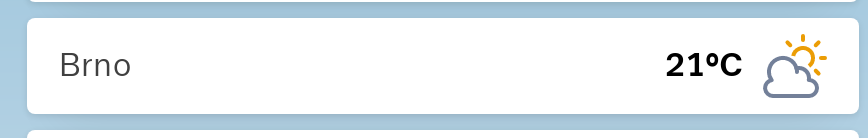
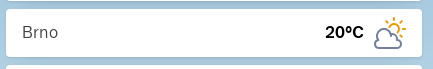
[665,46,743,84] 21°C -> [325,23,364,42] 20°C

